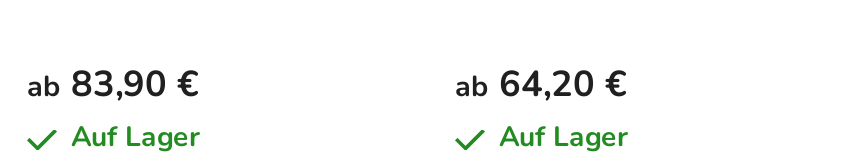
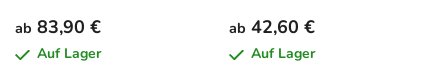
[455,60,627,108] ab 64,20 € -> [229,15,315,39] ab 42,60 €

